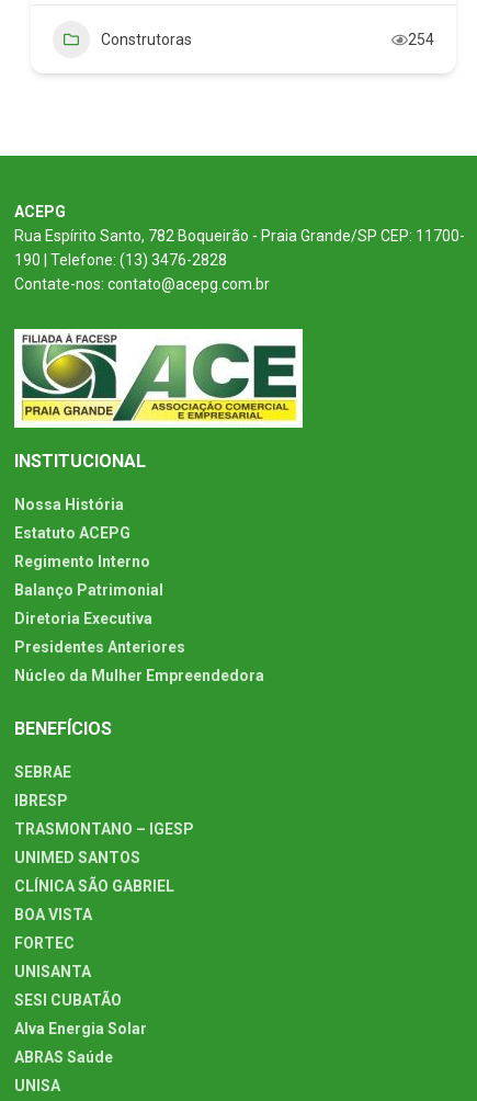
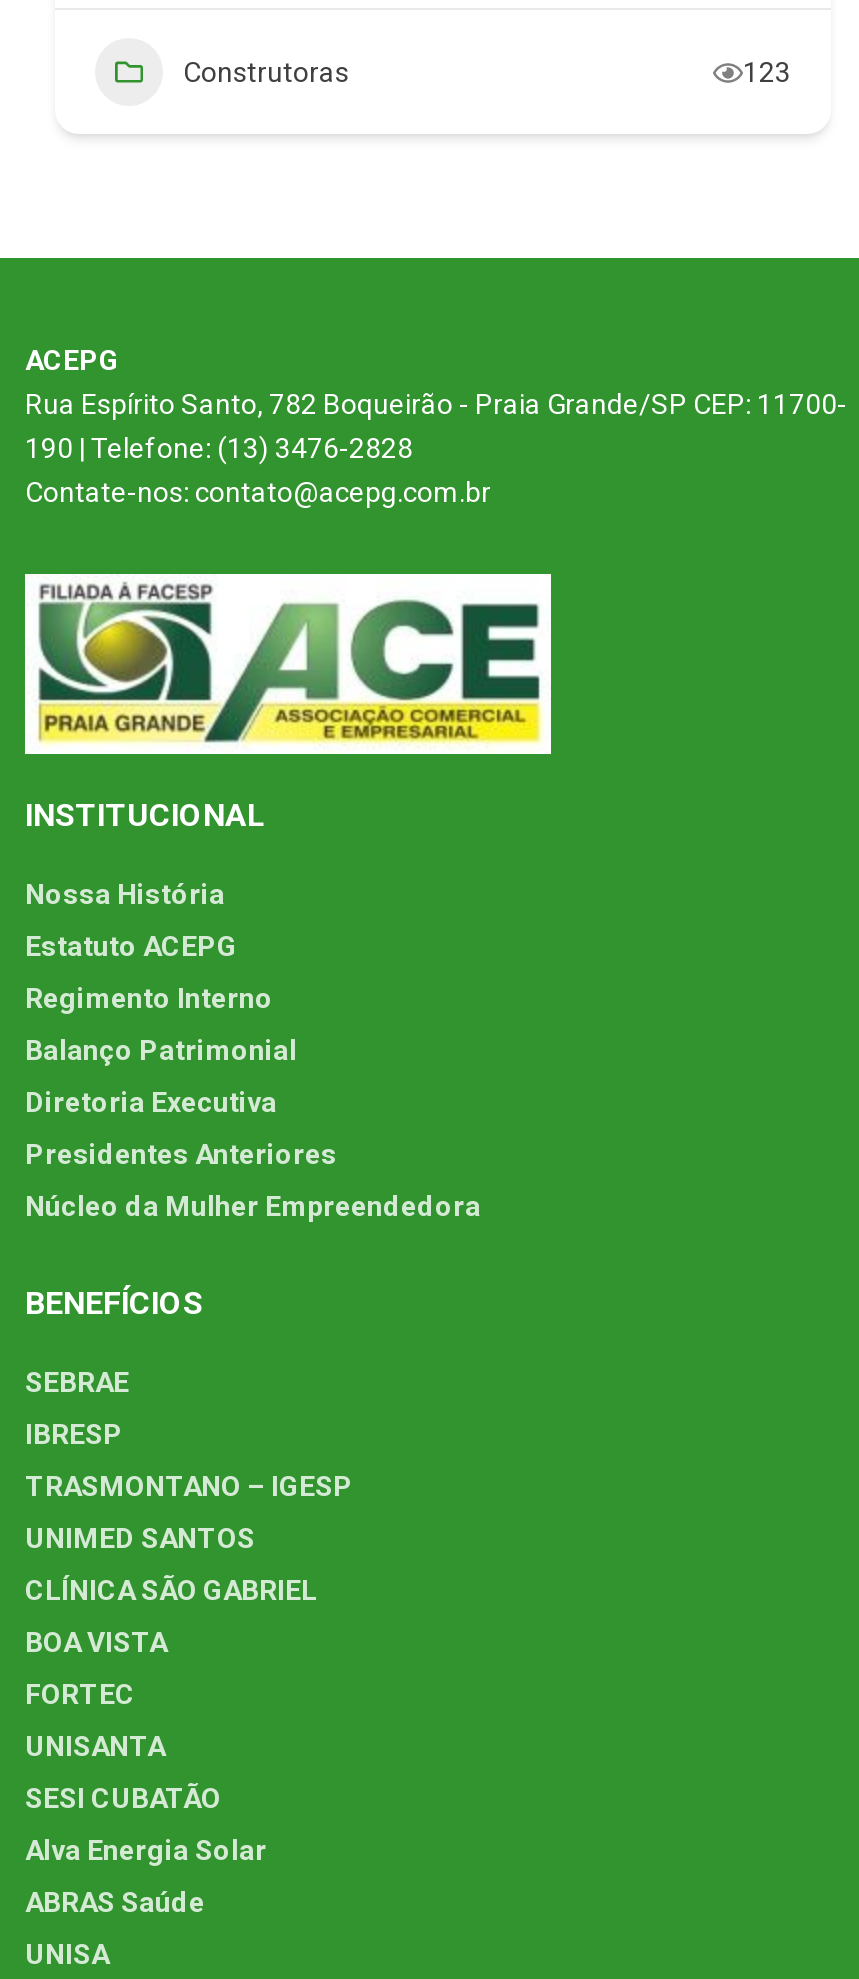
[408,31,434,48] 254 -> [743,56,791,88] 123

